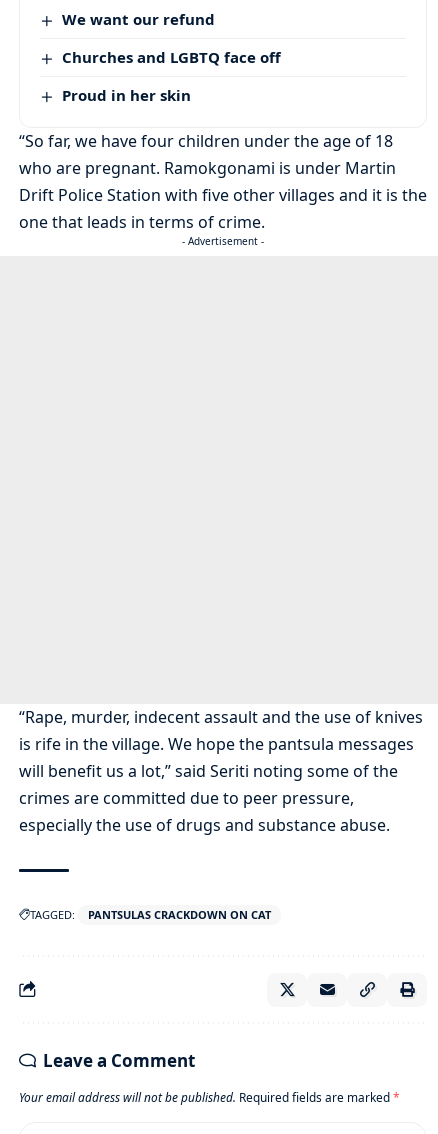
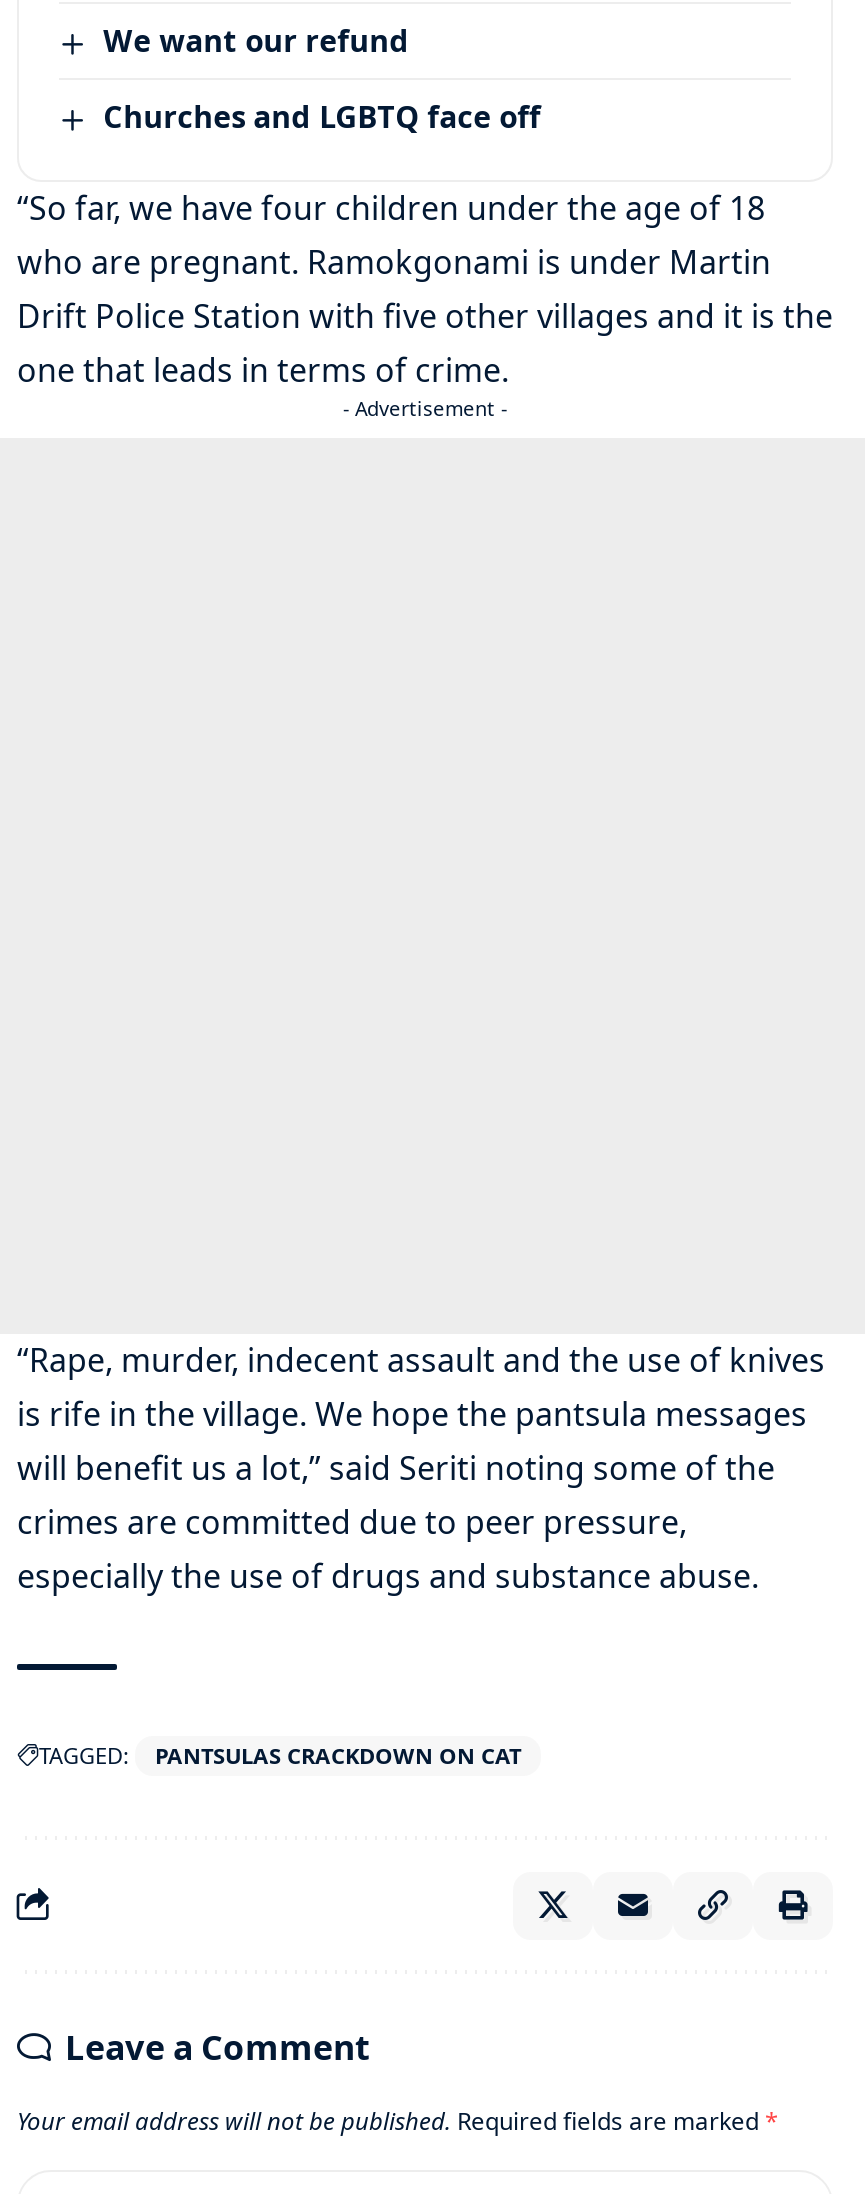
[62,85,191,105] Proud in her skin -> none

